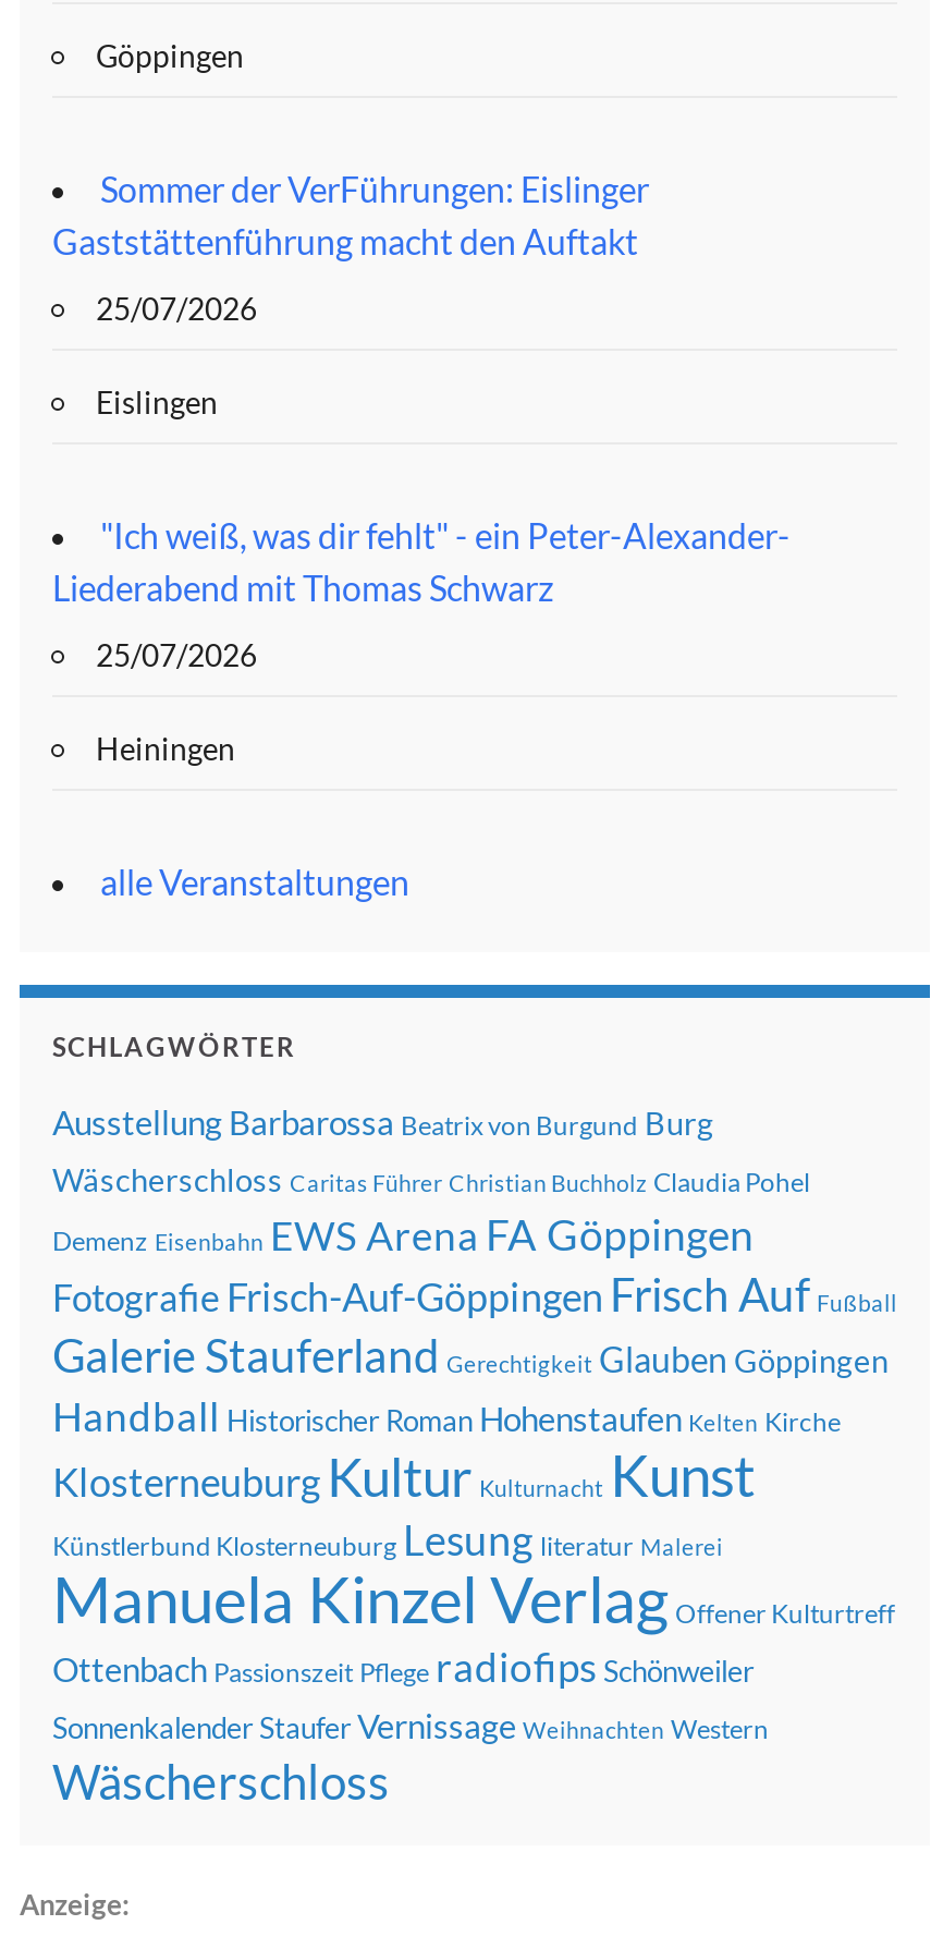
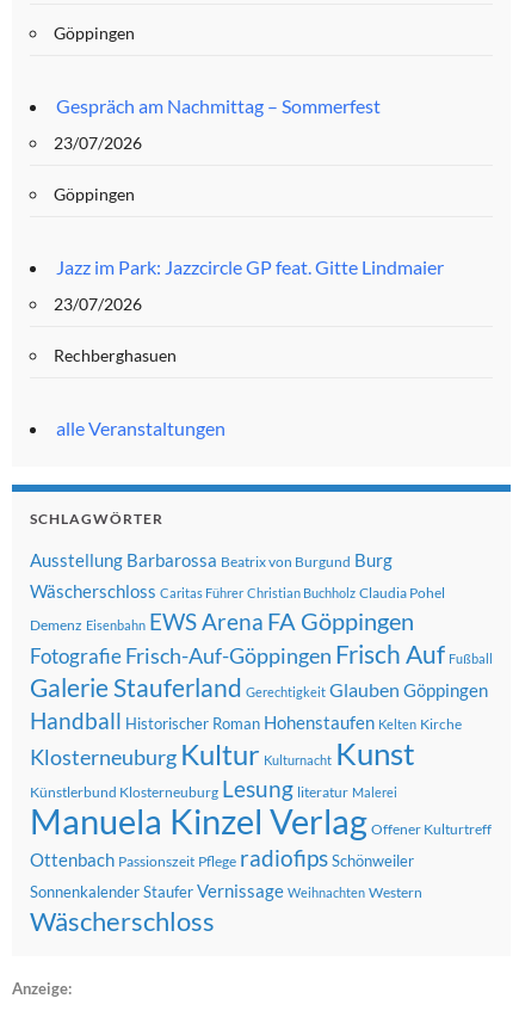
[52,168,649,262] Sommer der VerFührungen: Eislinger | Gaststättenführung macht den Auftakt -> [56,94,381,117] Gespräch am Nachmittag – Sommerfest
[96,290,257,327] 25/07/2026 -> [54,133,142,153] 23/07/2026
[96,384,218,421] Eislingen -> [54,184,135,204] Göppingen
[52,514,791,608] "Ich weiß, was dir fehlt" - ein Peter-Alexander- | Liederabend mit Thomas Schwarz -> [56,256,444,278] Jazz im Park: Jazzcircle GP feat. Gitte Lindmaier
[96,636,257,673] 25/07/2026 -> [54,294,142,314] 23/07/2026
[96,730,235,767] Heiningen -> [54,345,177,365] Rechberghasuen

